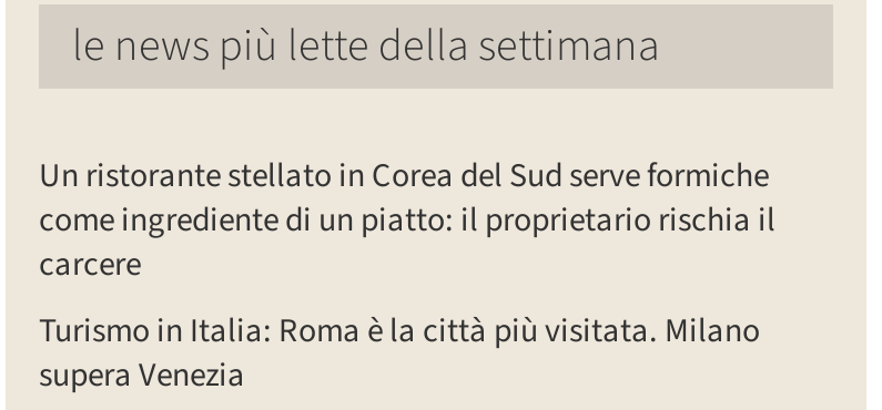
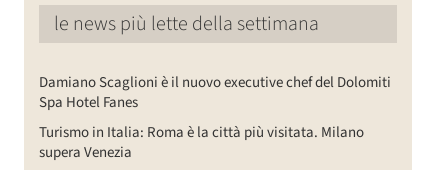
[39,154,775,289] Un ristorante stellato in Corea del Sud serve formiche | come ingrediente di un piatto: il proprietario rischia il | carcere -> [39,72,391,113] Damiano Scaglioni è il nuovo executive chef del Dolomiti | Spa Hotel Fanes

